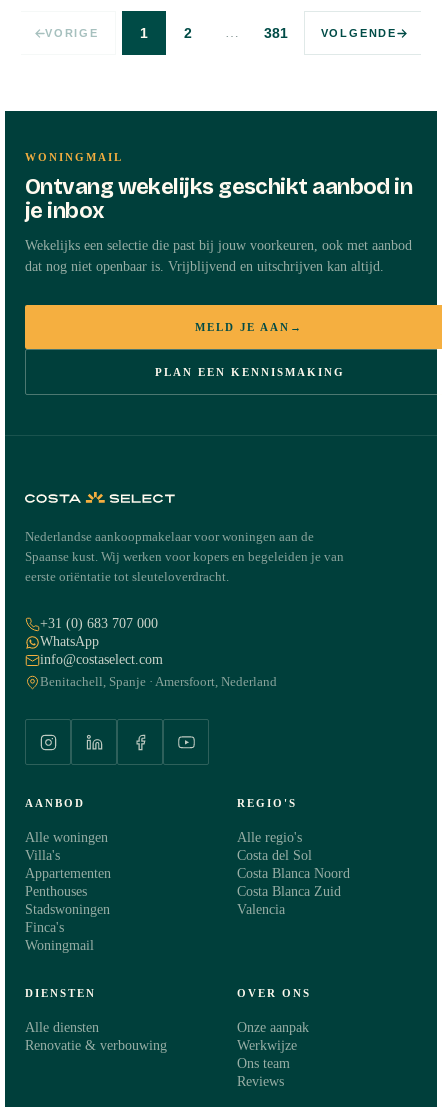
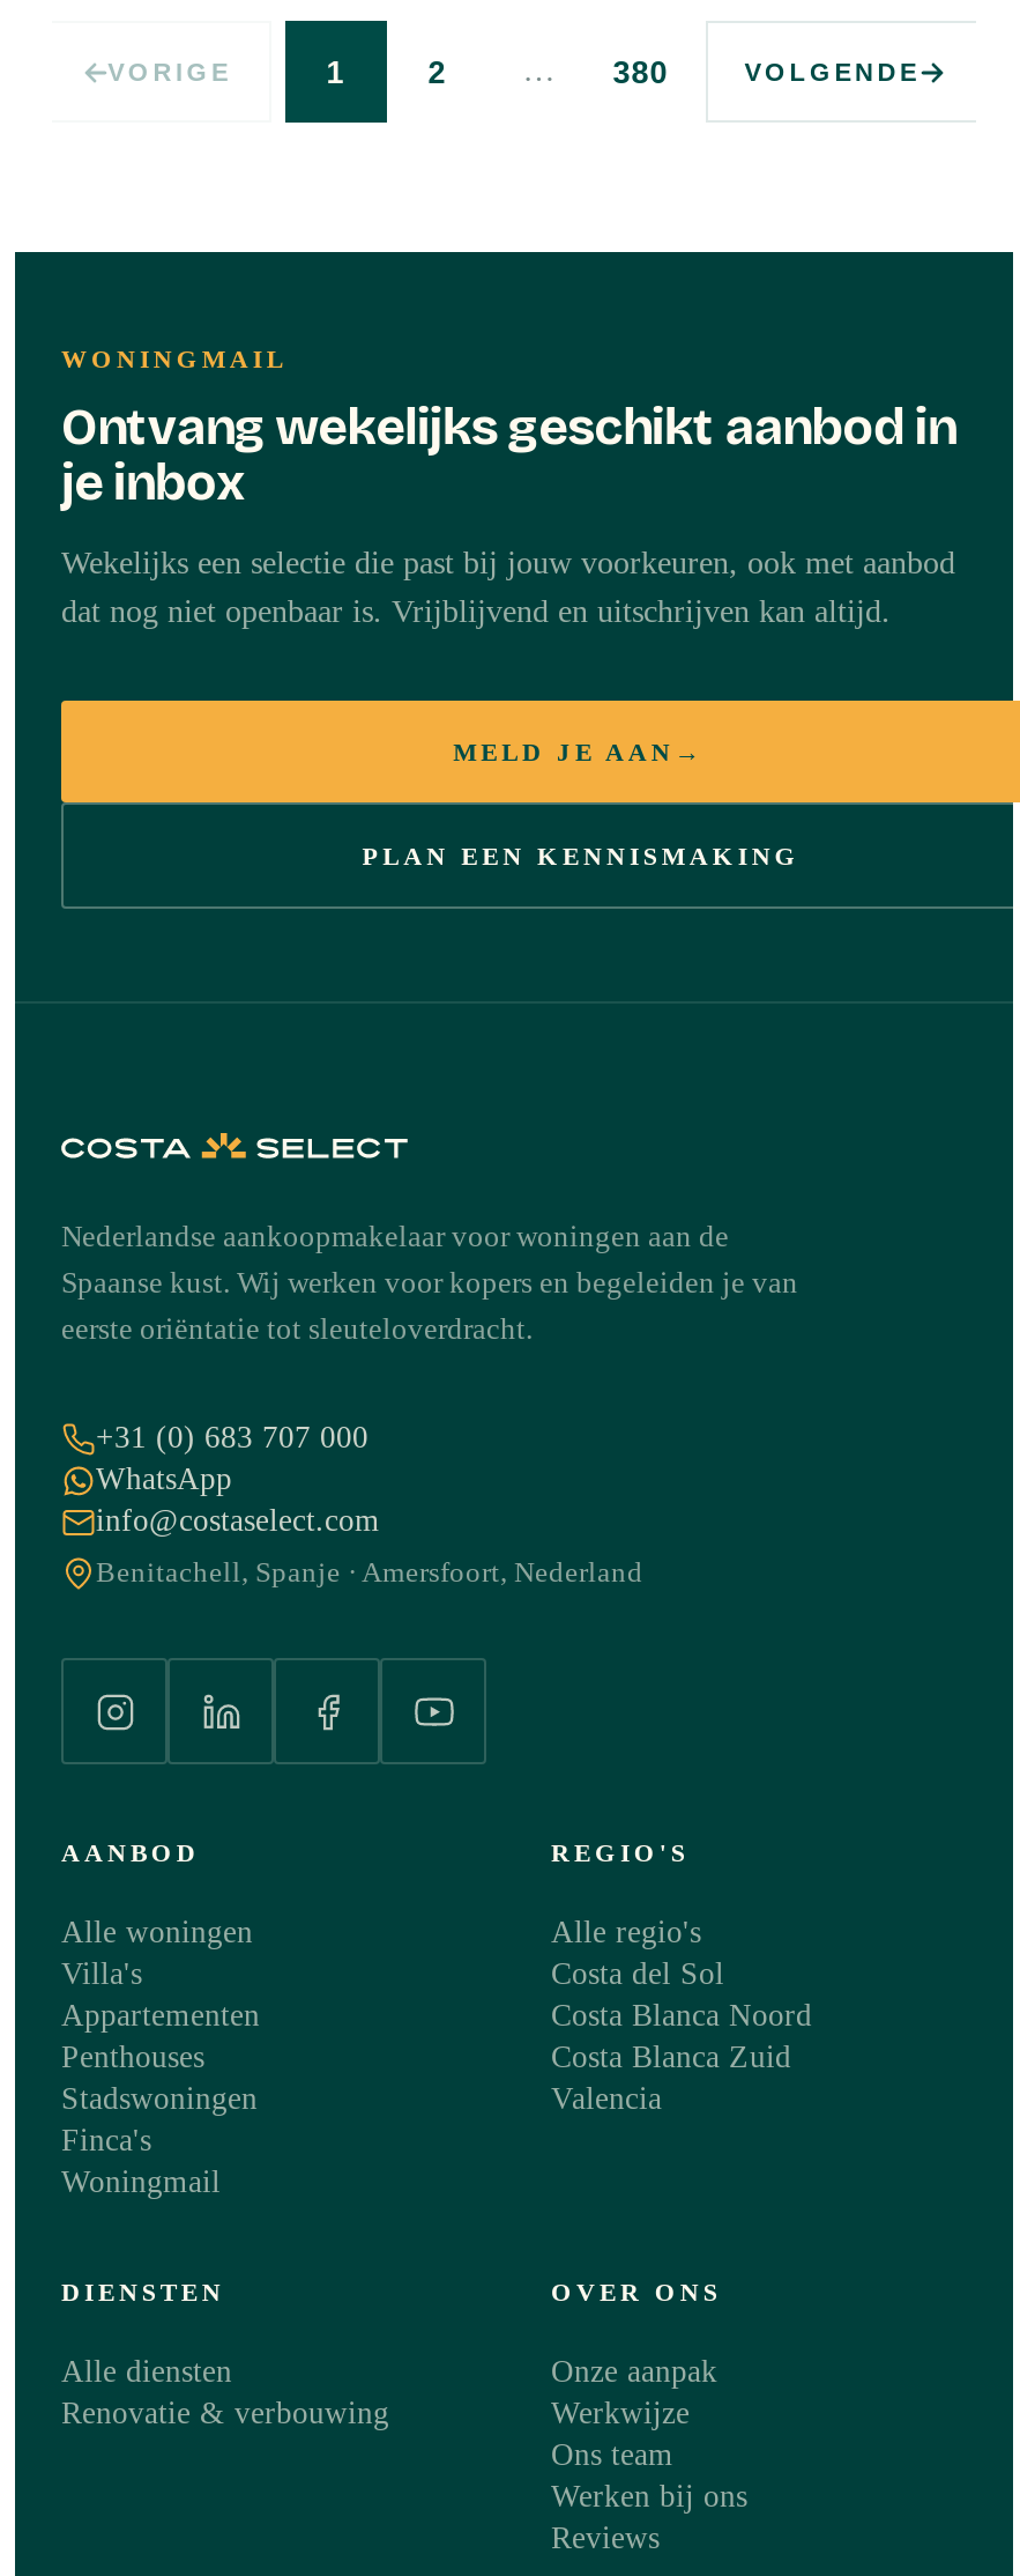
[264,25,288,40] 381 -> [613,54,668,89] 380
none -> [551,2479,747,2514] Werken bij ons

